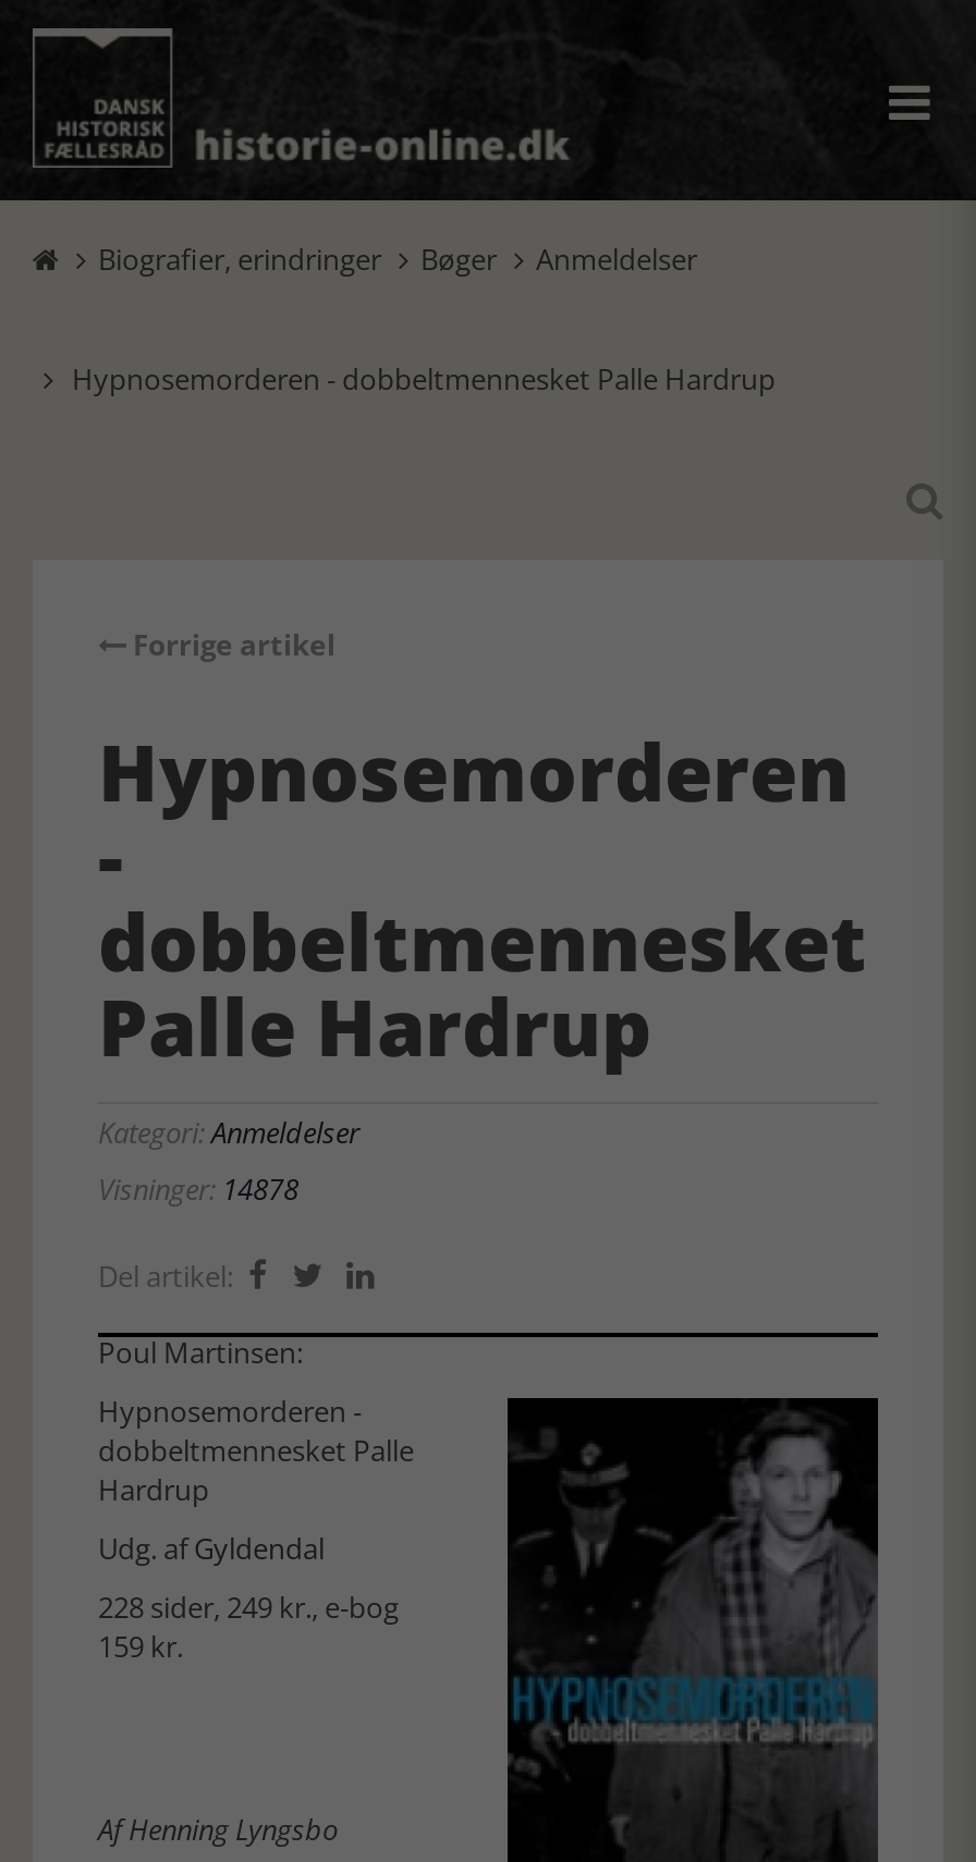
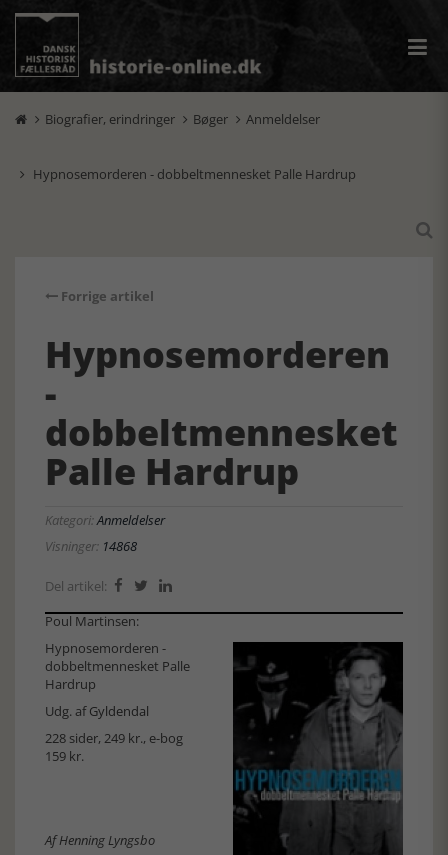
[98,1169,298,1209] Visninger: 14878 -> [45,537,137,555] Visninger: 14868

